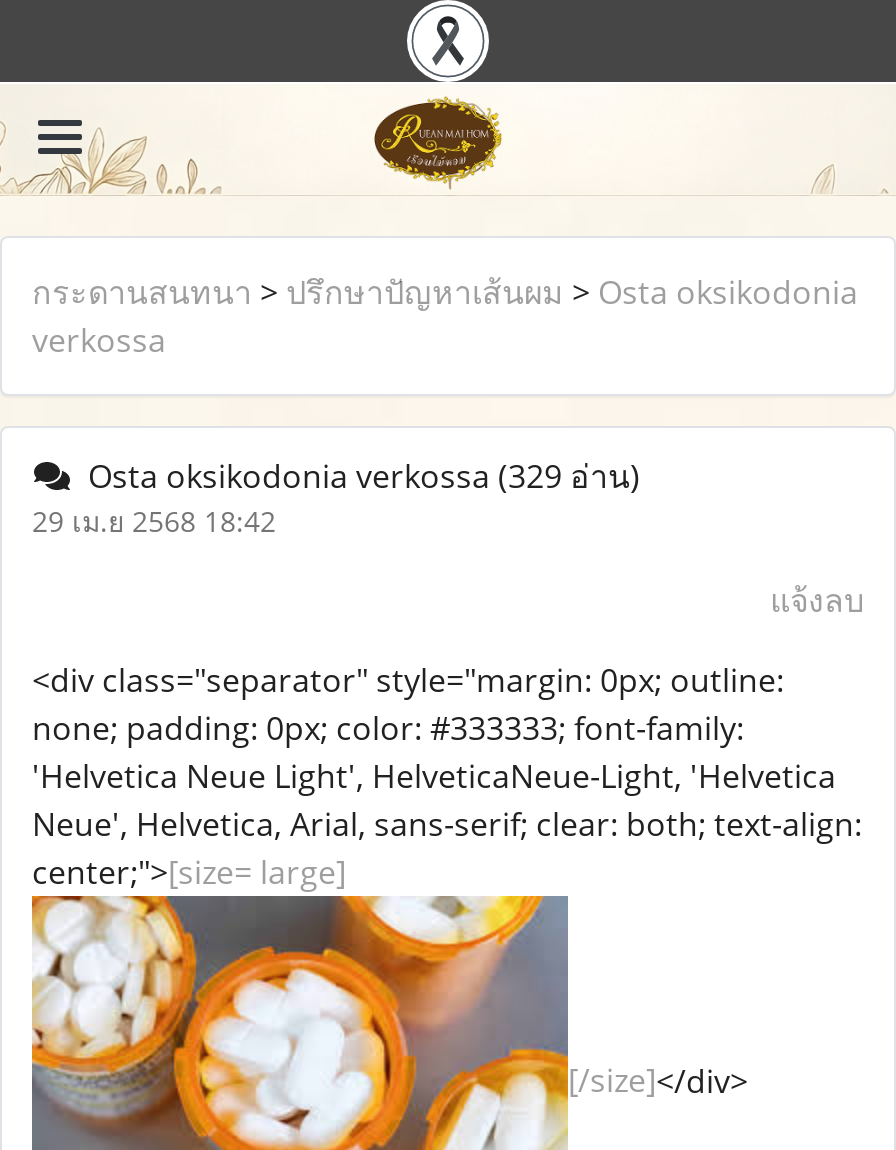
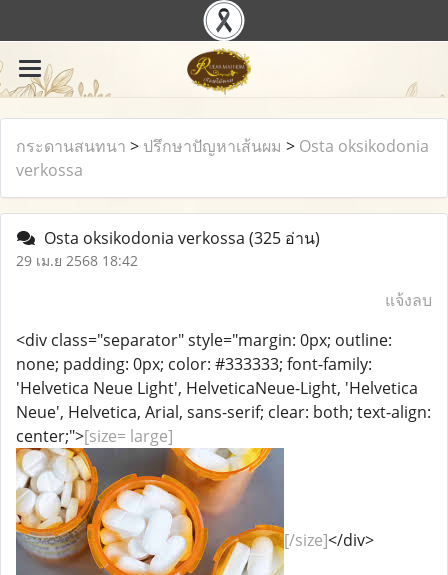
[72,454,640,498] Osta oksikodonia verkossa (329 อ่าน) -> [36,227,320,249] Osta oksikodonia verkossa (325 อ่าน)

